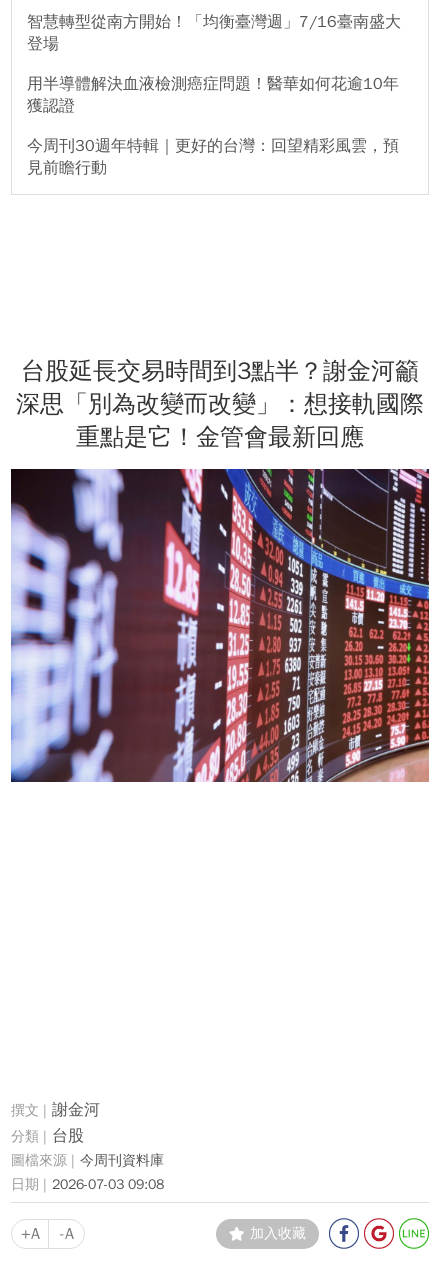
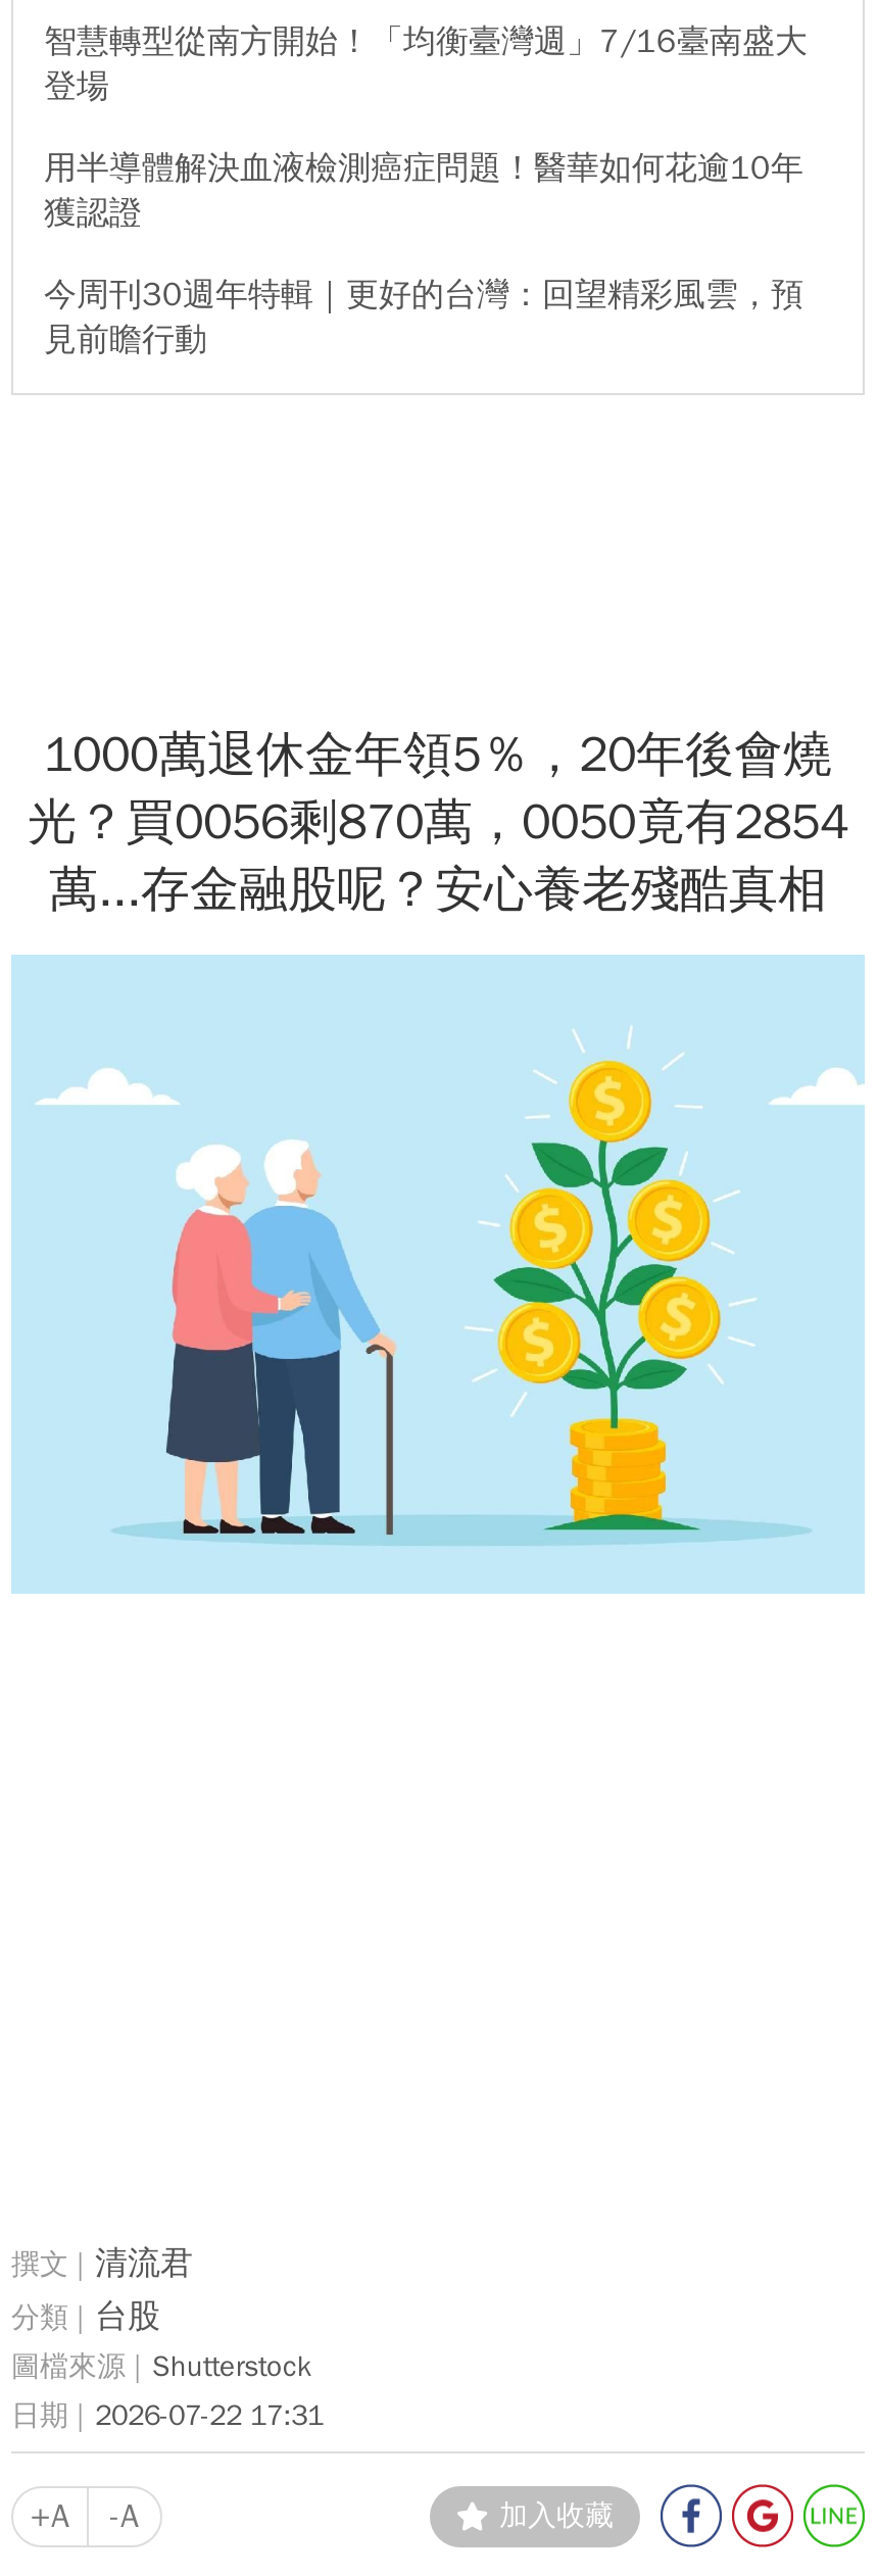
[16,356,424,452] 台股延長交易時間到3點半？謝金河籲 | 深思「別為改變而改變」：想接軌國際 | 重點是它！金管會最新回應 -> [28,724,848,920] 1000萬退休金年領5％，20年後會燒 | 光？買0056剩870萬，0050竟有2854 | 萬...存金融股呢？安心養老殘酷真相
[10,468,430,783] [image] -> [11,955,865,1594] [image]
[52,1100,100,1120] 謝金河 -> [95,2244,193,2285] 清流君
[52,1152,164,1193] 今周刊資料庫 | 2026-07-03 09:08 -> [95,2350,324,2434] Shutterstock | 2026-07-22 17:31

